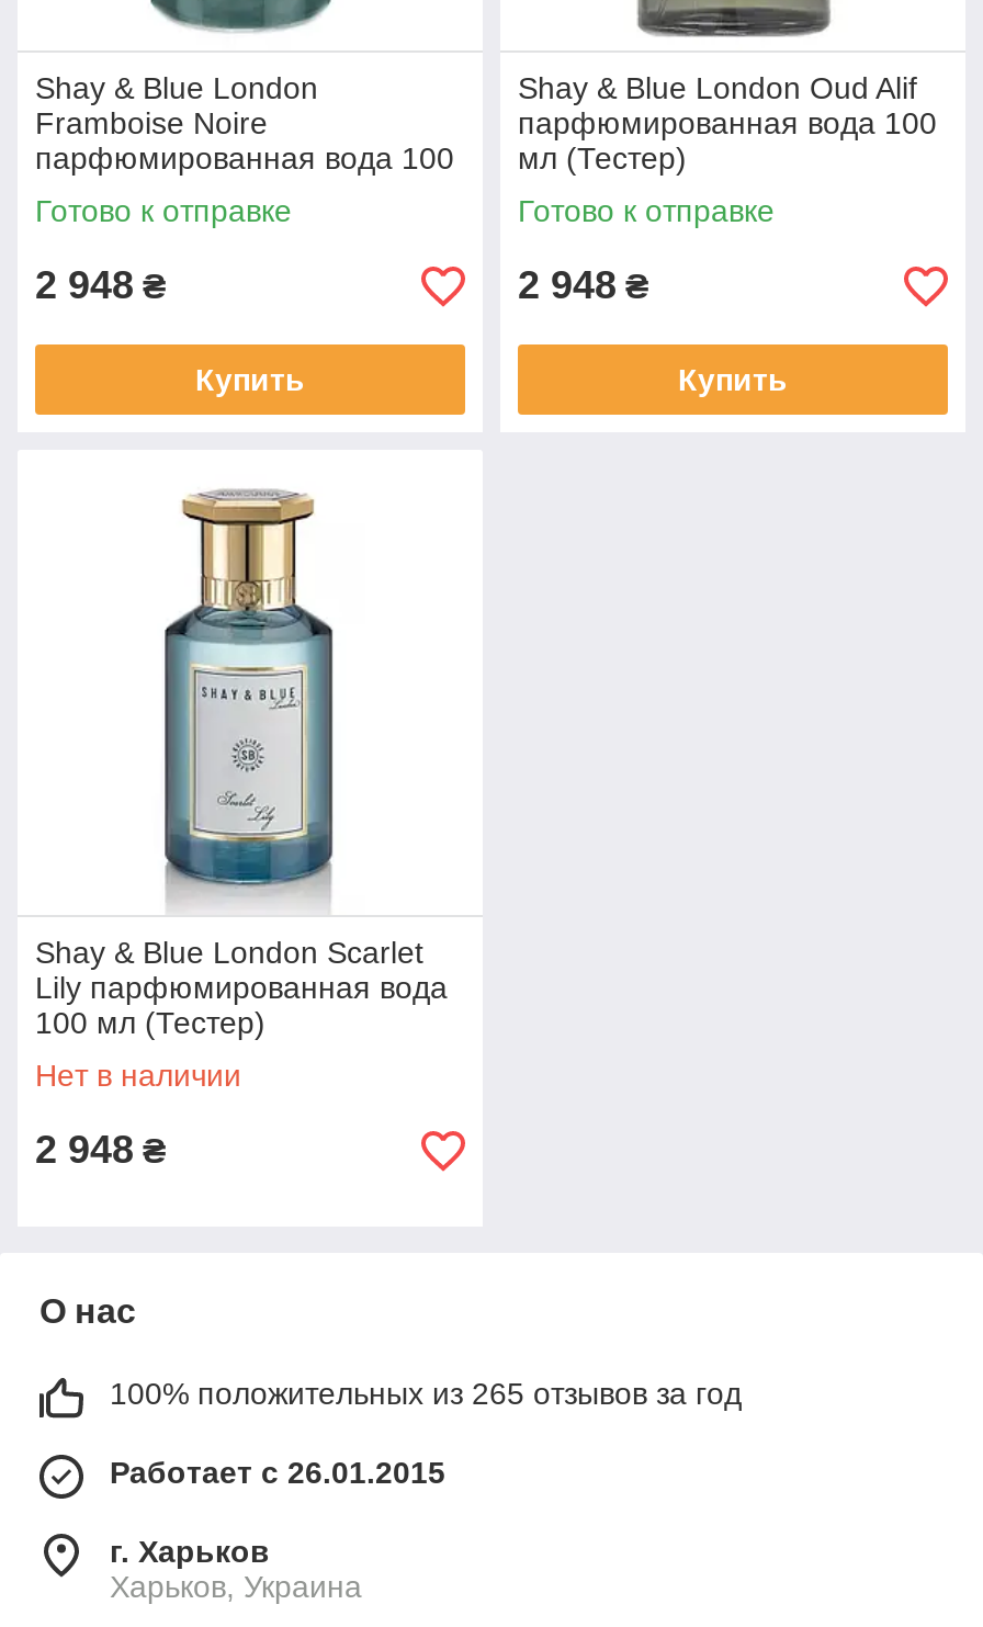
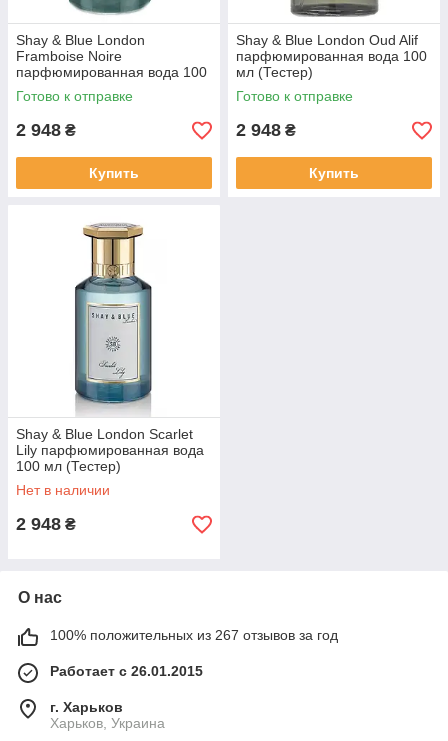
[110,1376,742,1411] 100% положительных из 265 отзывов за год -> [50,627,338,643] 100% положительных из 267 отзывов за год

